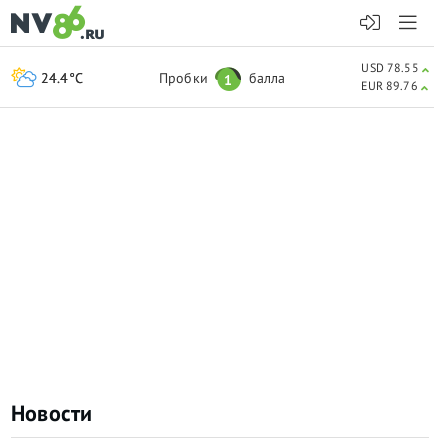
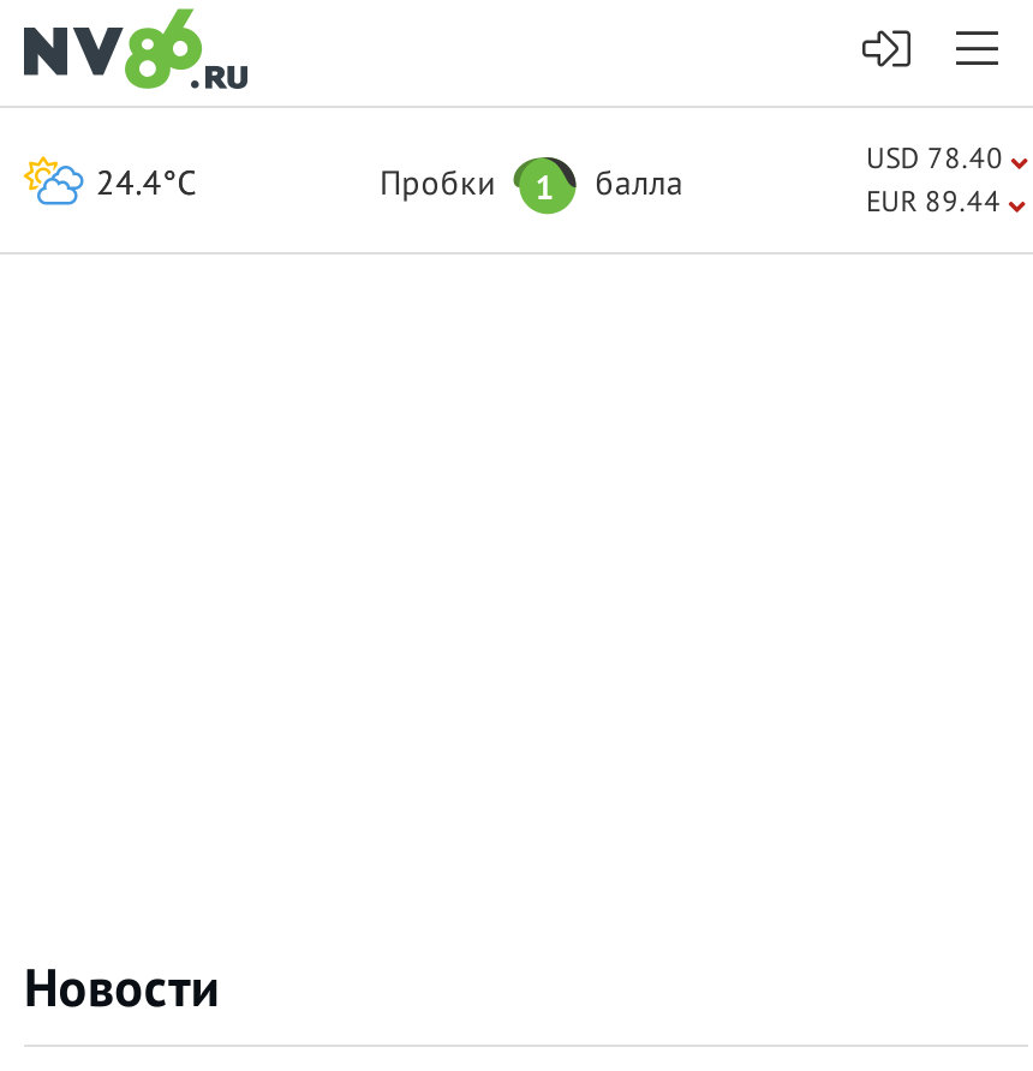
[361,60,422,75] USD 78.55 -> [866,139,1011,175] USD 78.40
[361,78,421,93] EUR 89.76 -> [866,183,1009,219] EUR 89.44

